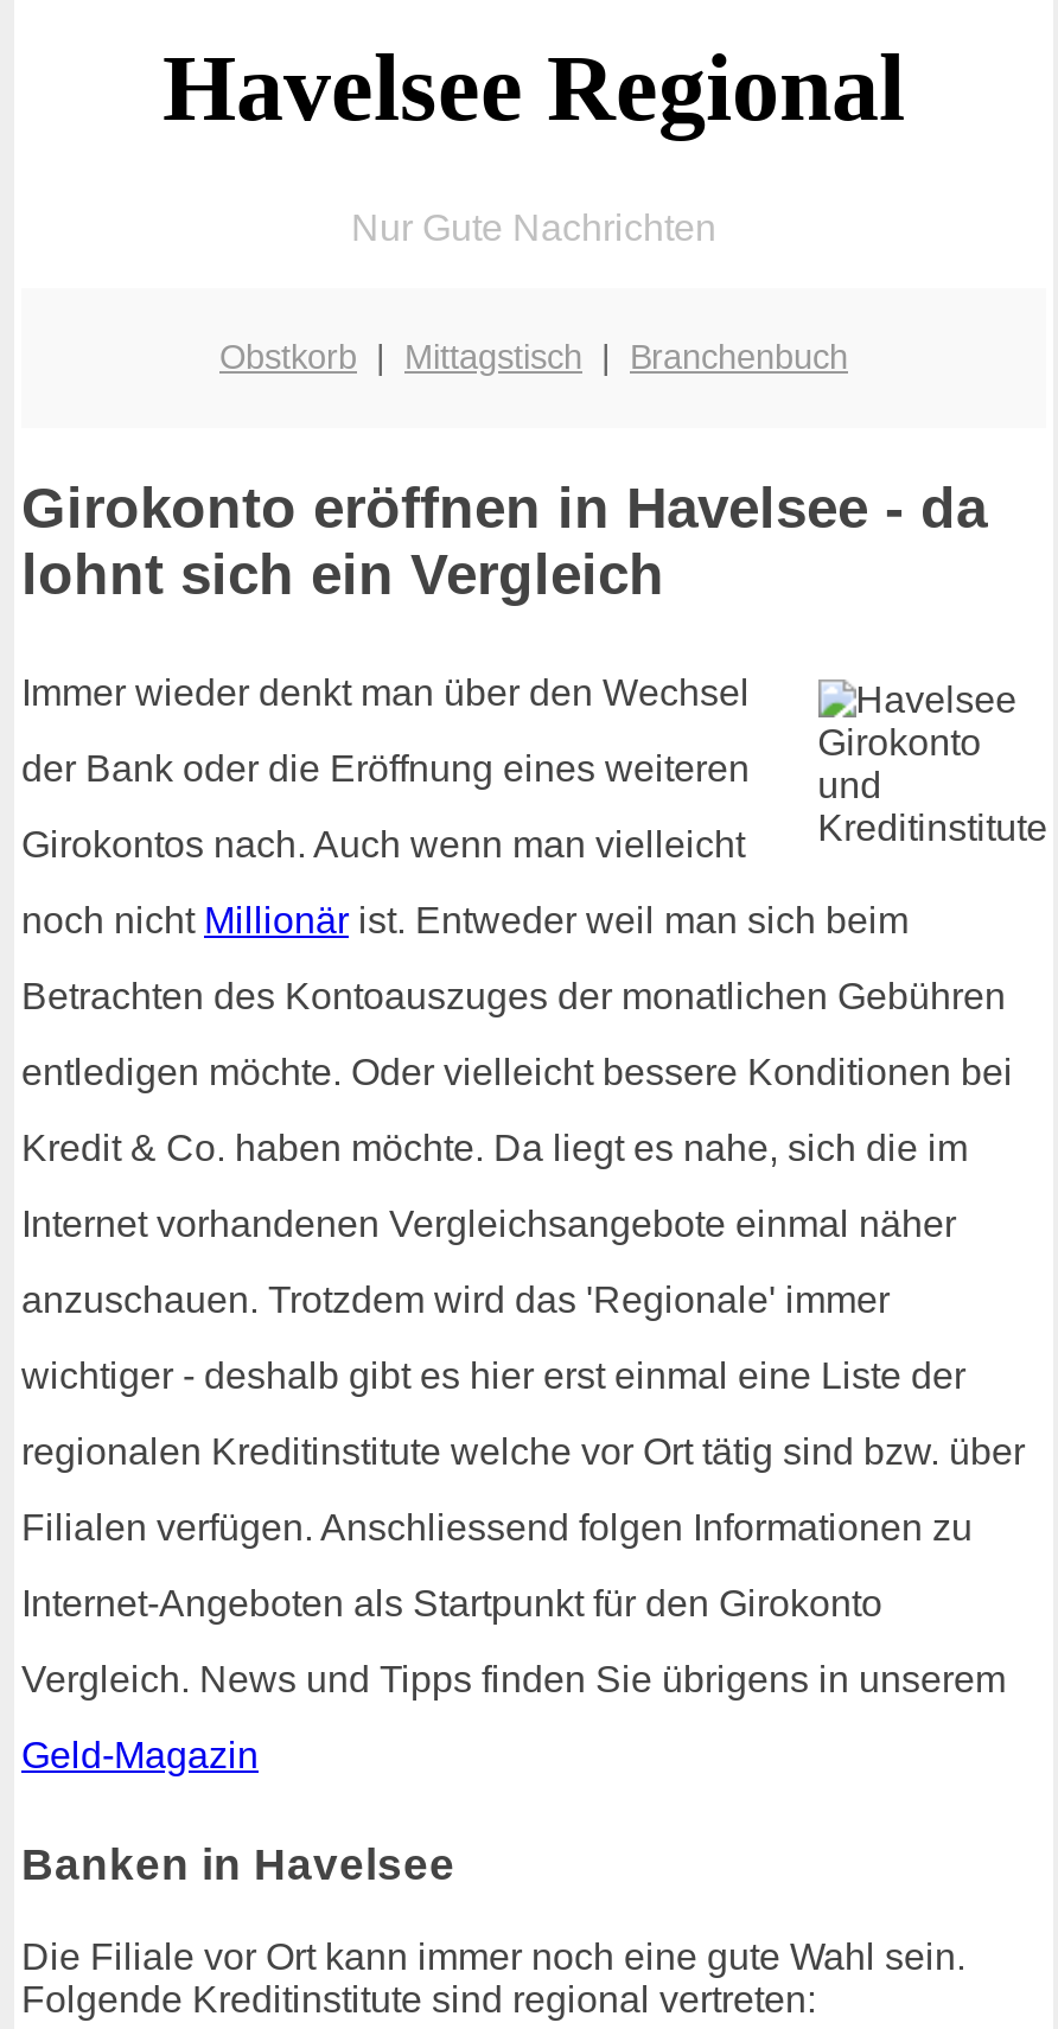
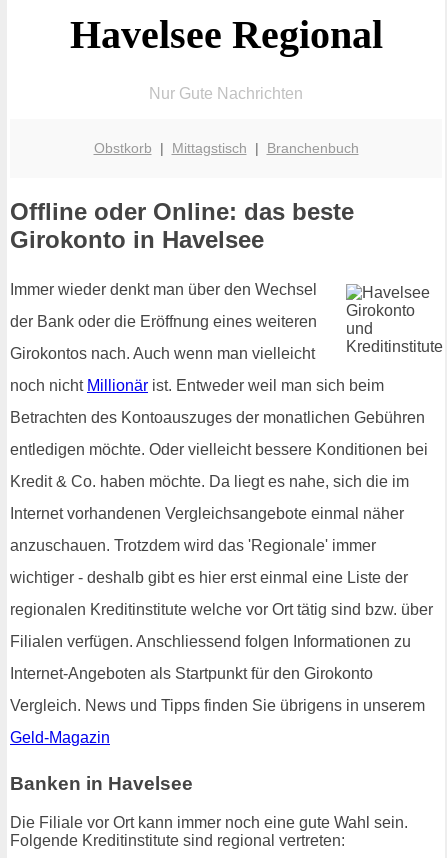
[21,476,987,607] Girokonto eröffnen in Havelsee - da | lohnt sich ein Vergleich -> [10,198,354,253] Offline oder Online: das beste | Girokonto in Havelsee

